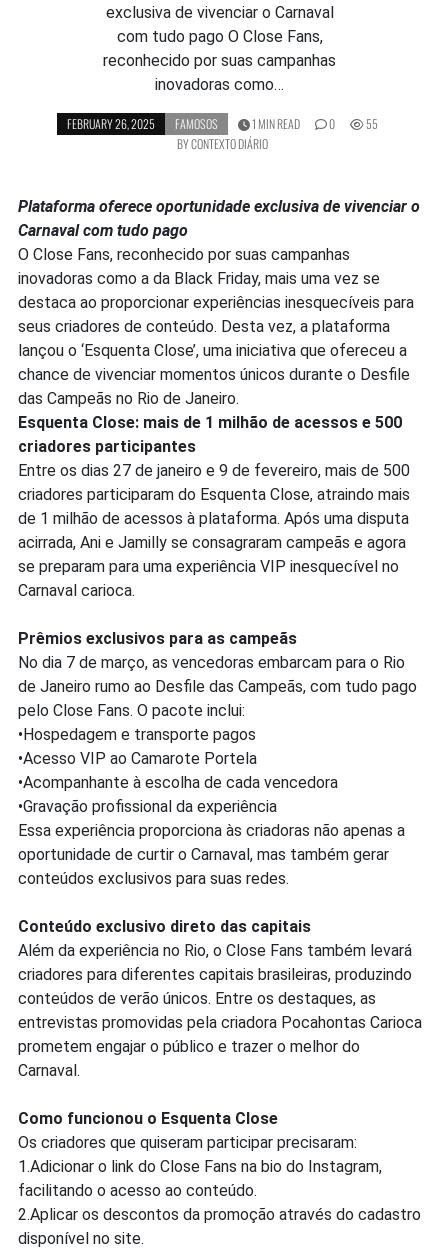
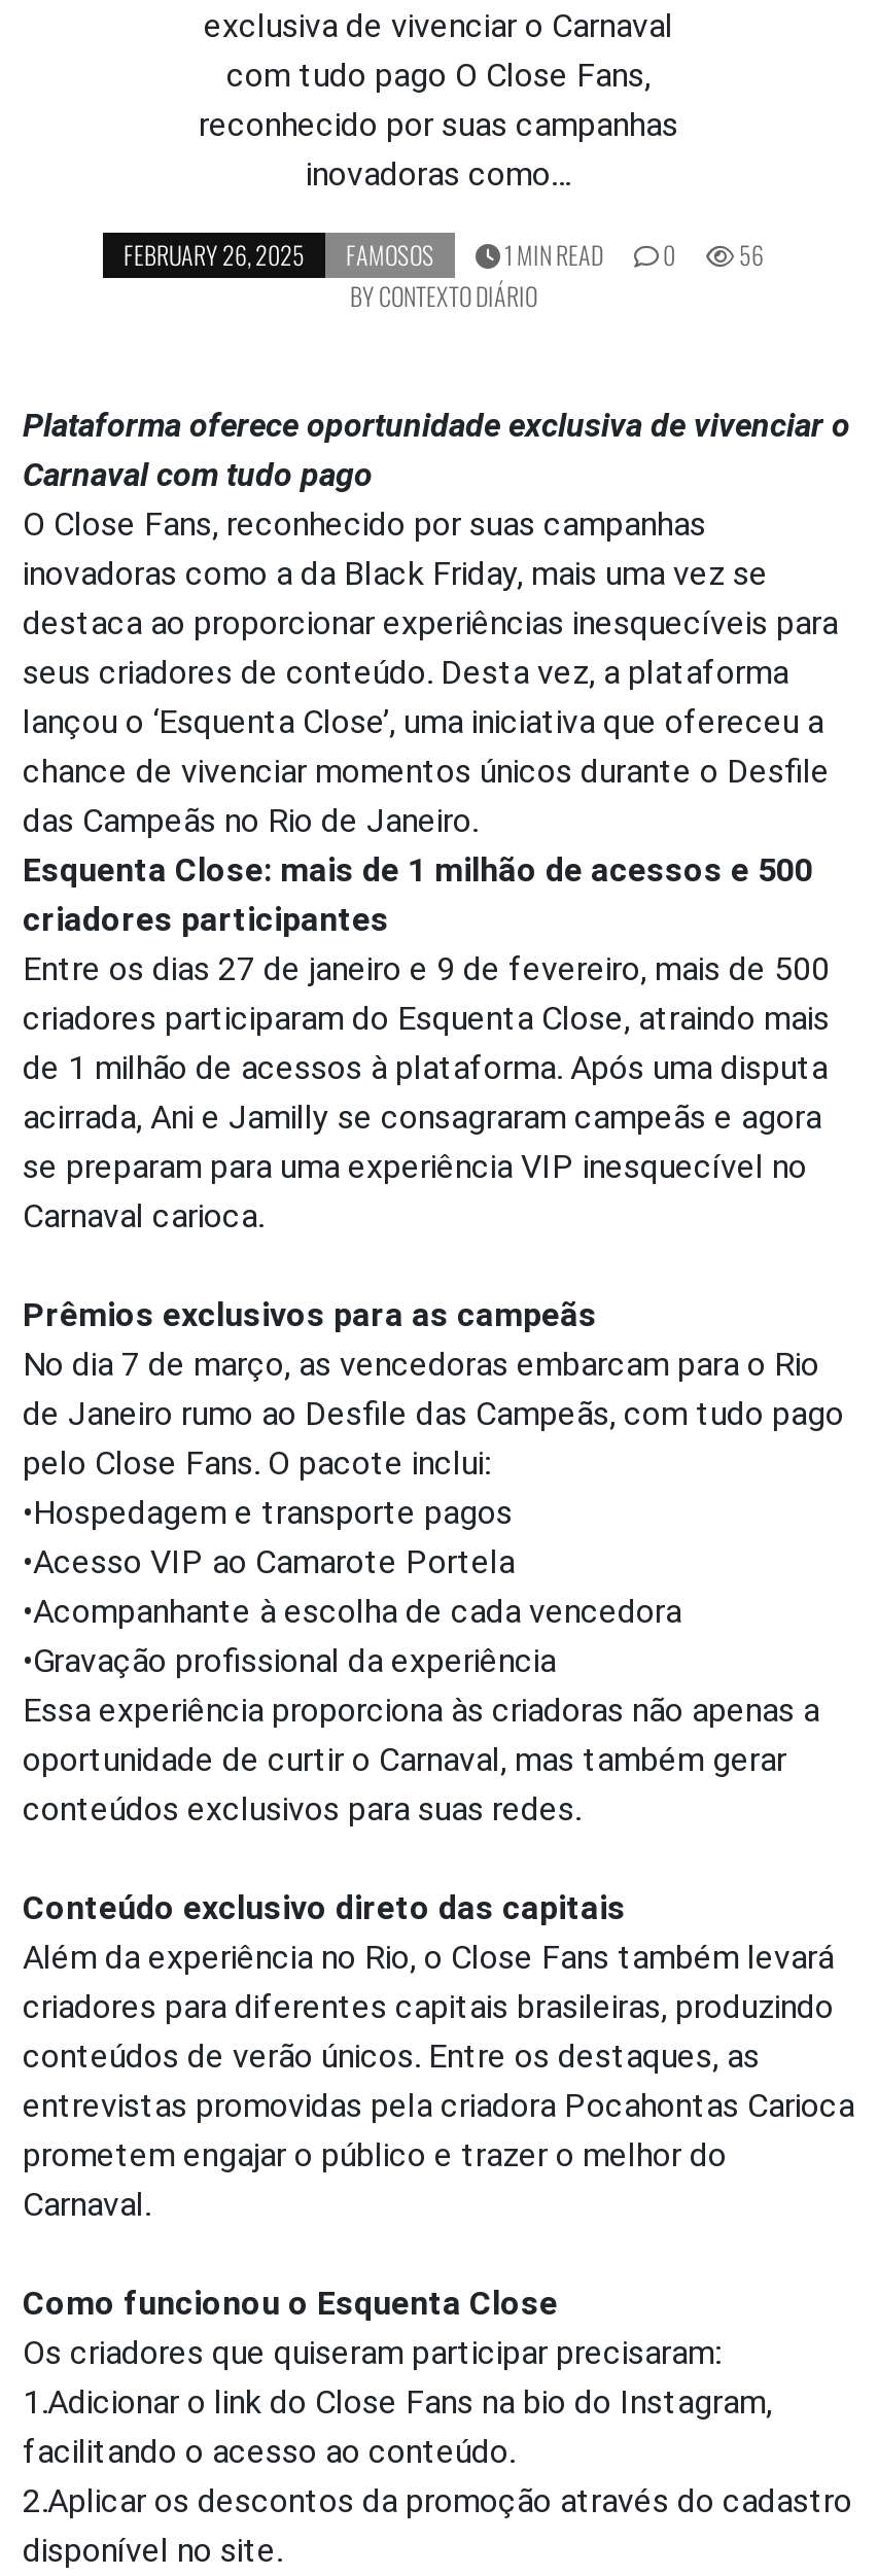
[67,115,378,132] FEBRUARY 26, 2025 FAMOSOS 1 MIN READ 0 55 -> [124,237,764,272] FEBRUARY 26, 2025 FAMOSOS 1 MIN READ 0 56

